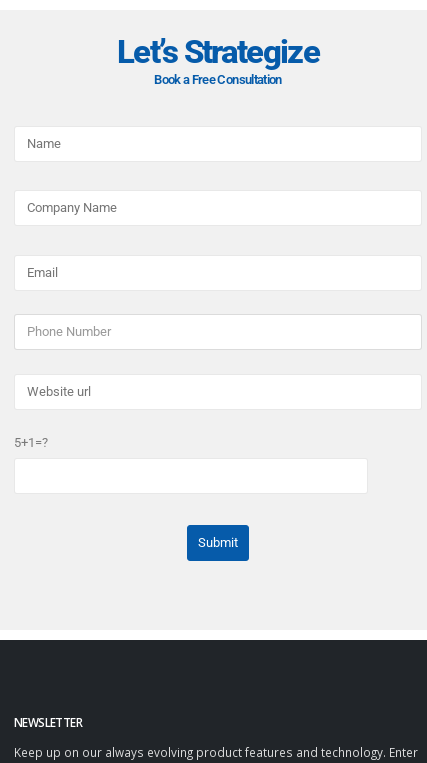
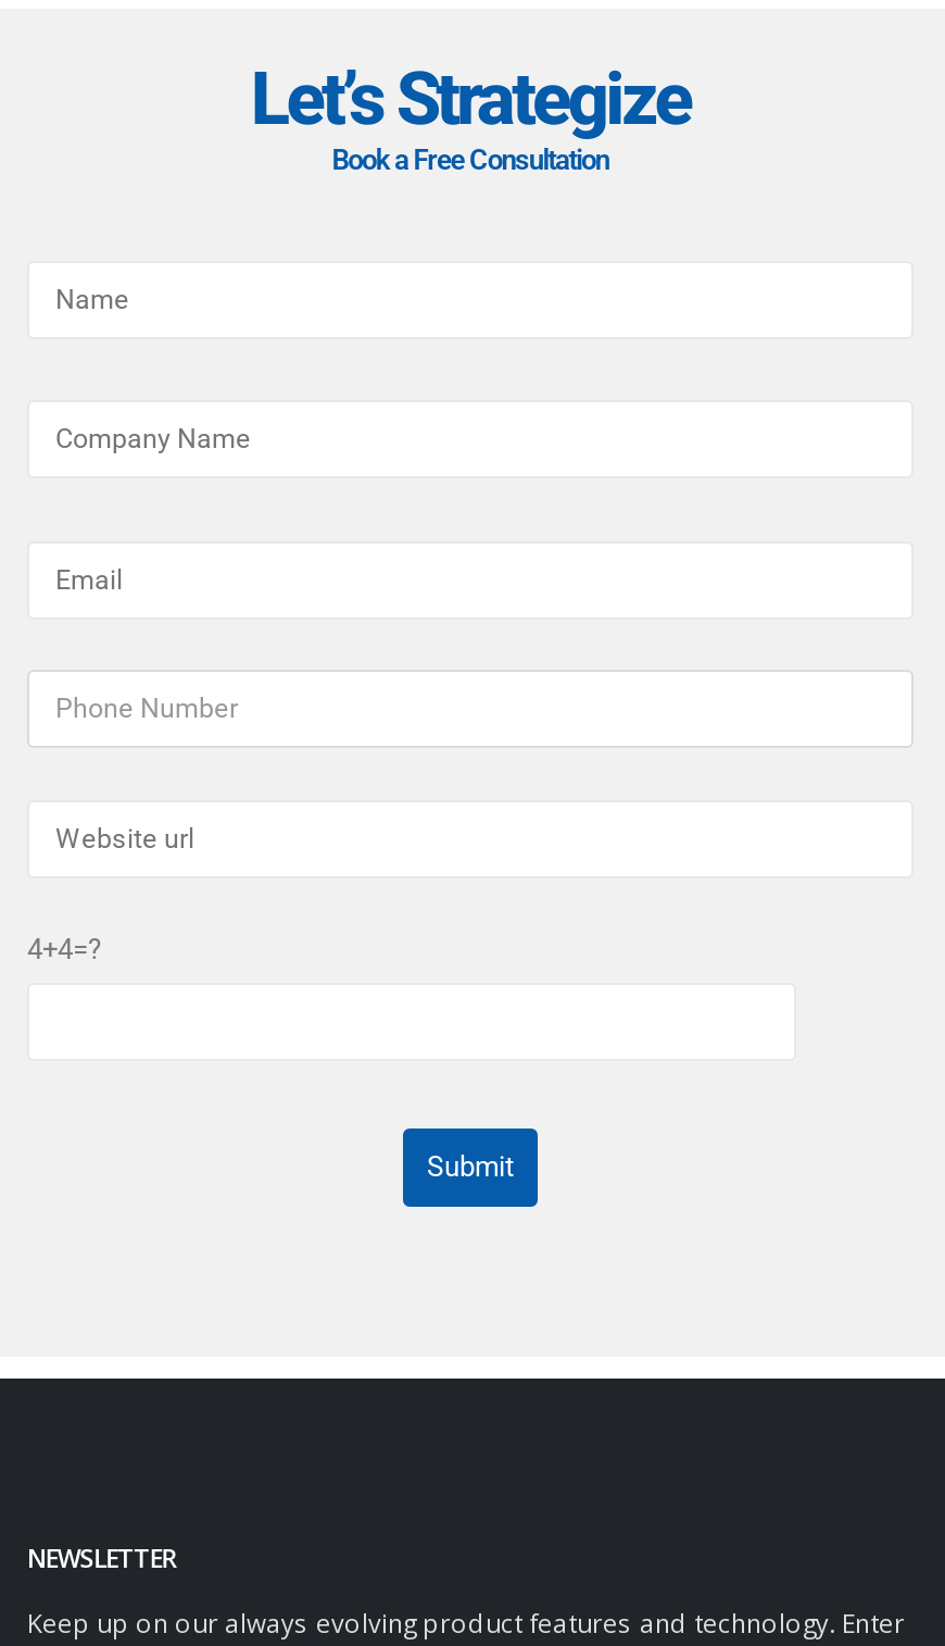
[14,435,48,450] 5+1=? -> [27,934,101,966] 4+4=?

